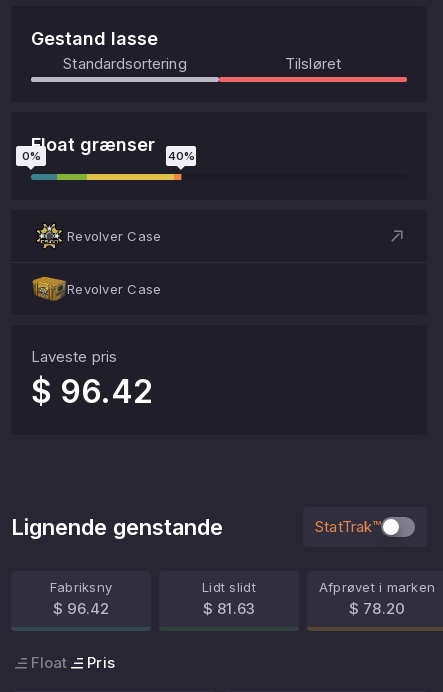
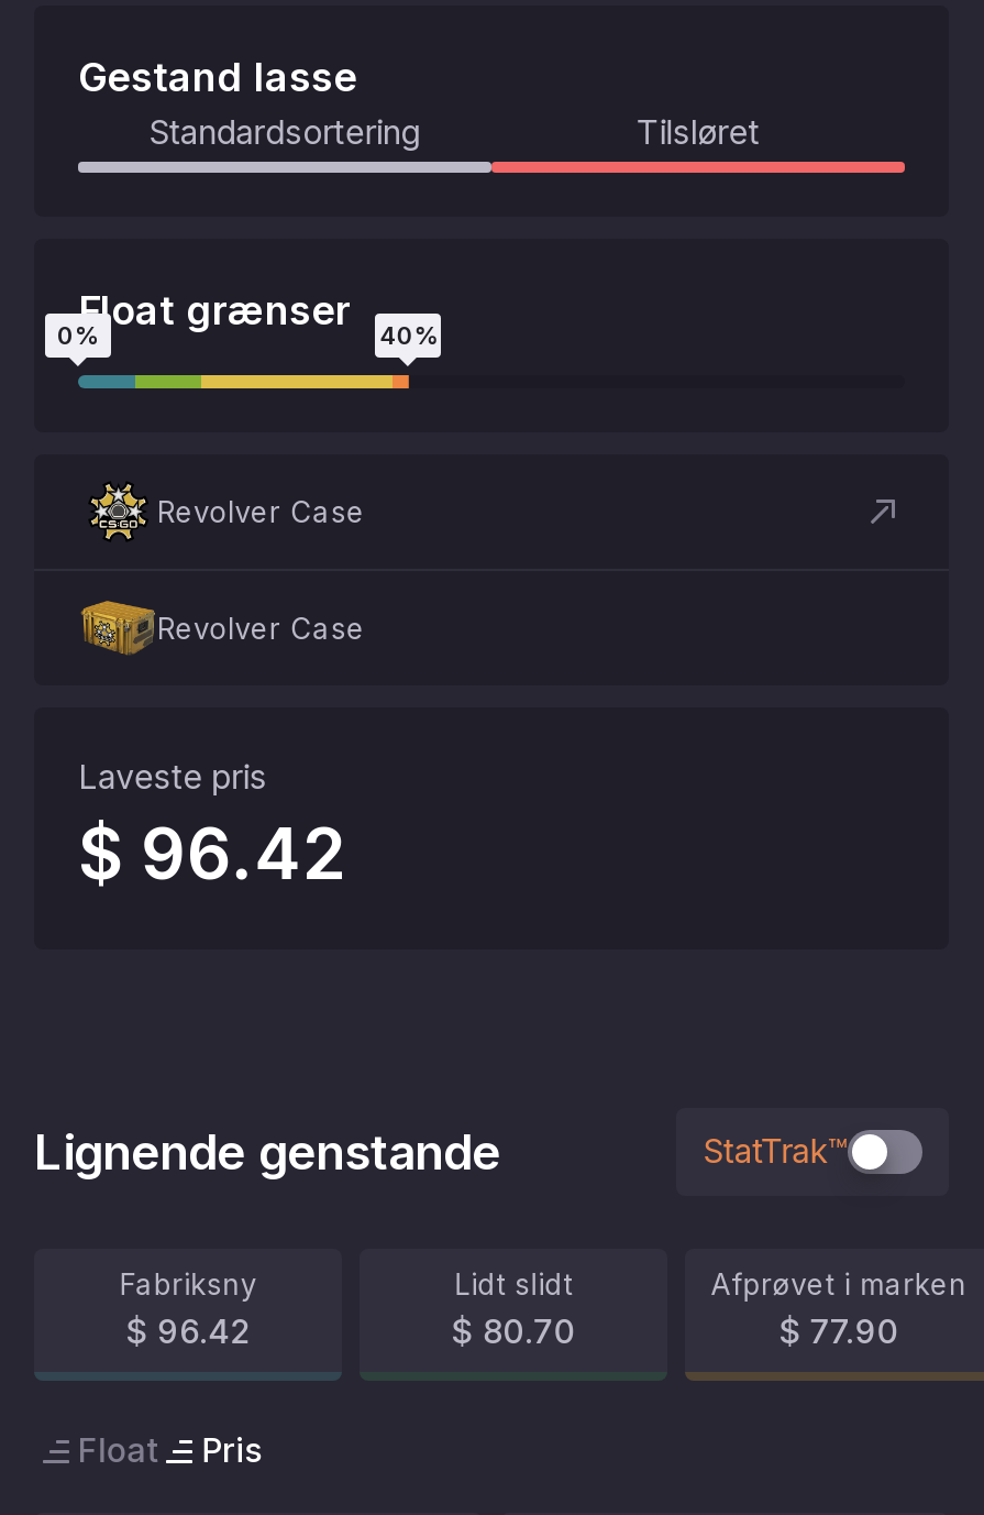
[203,599,255,618] $ 81.63 -> [451,1310,576,1352] $ 80.70
[349,599,405,618] $ 78.20 -> [779,1310,899,1352] $ 77.90

